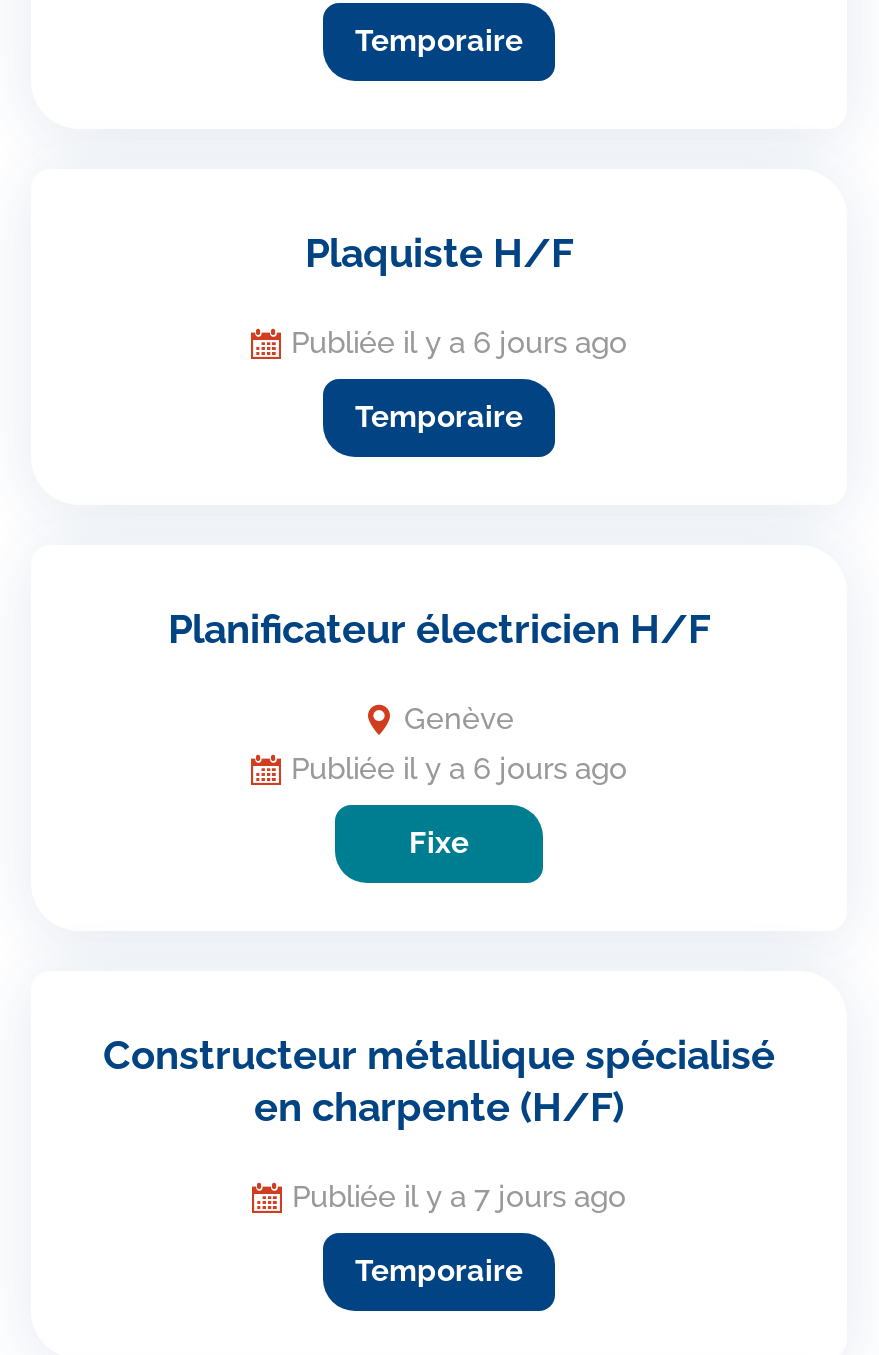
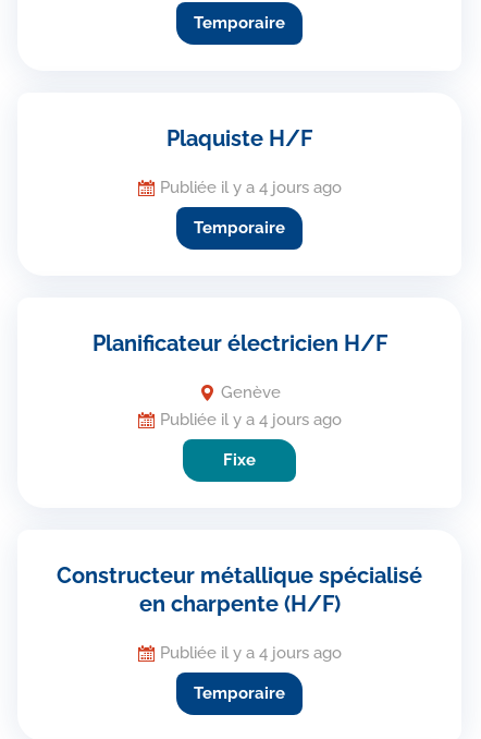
[291,324,627,360] Publiée il y a 6 jours ago -> [159,177,341,197] Publiée il y a 4 jours ago
[291,750,627,786] Publiée il y a 6 jours ago -> [159,409,341,429] Publiée il y a 4 jours ago
[292,1178,626,1214] Publiée il y a 7 jours ago -> [159,643,341,662] Publiée il y a 4 jours ago

